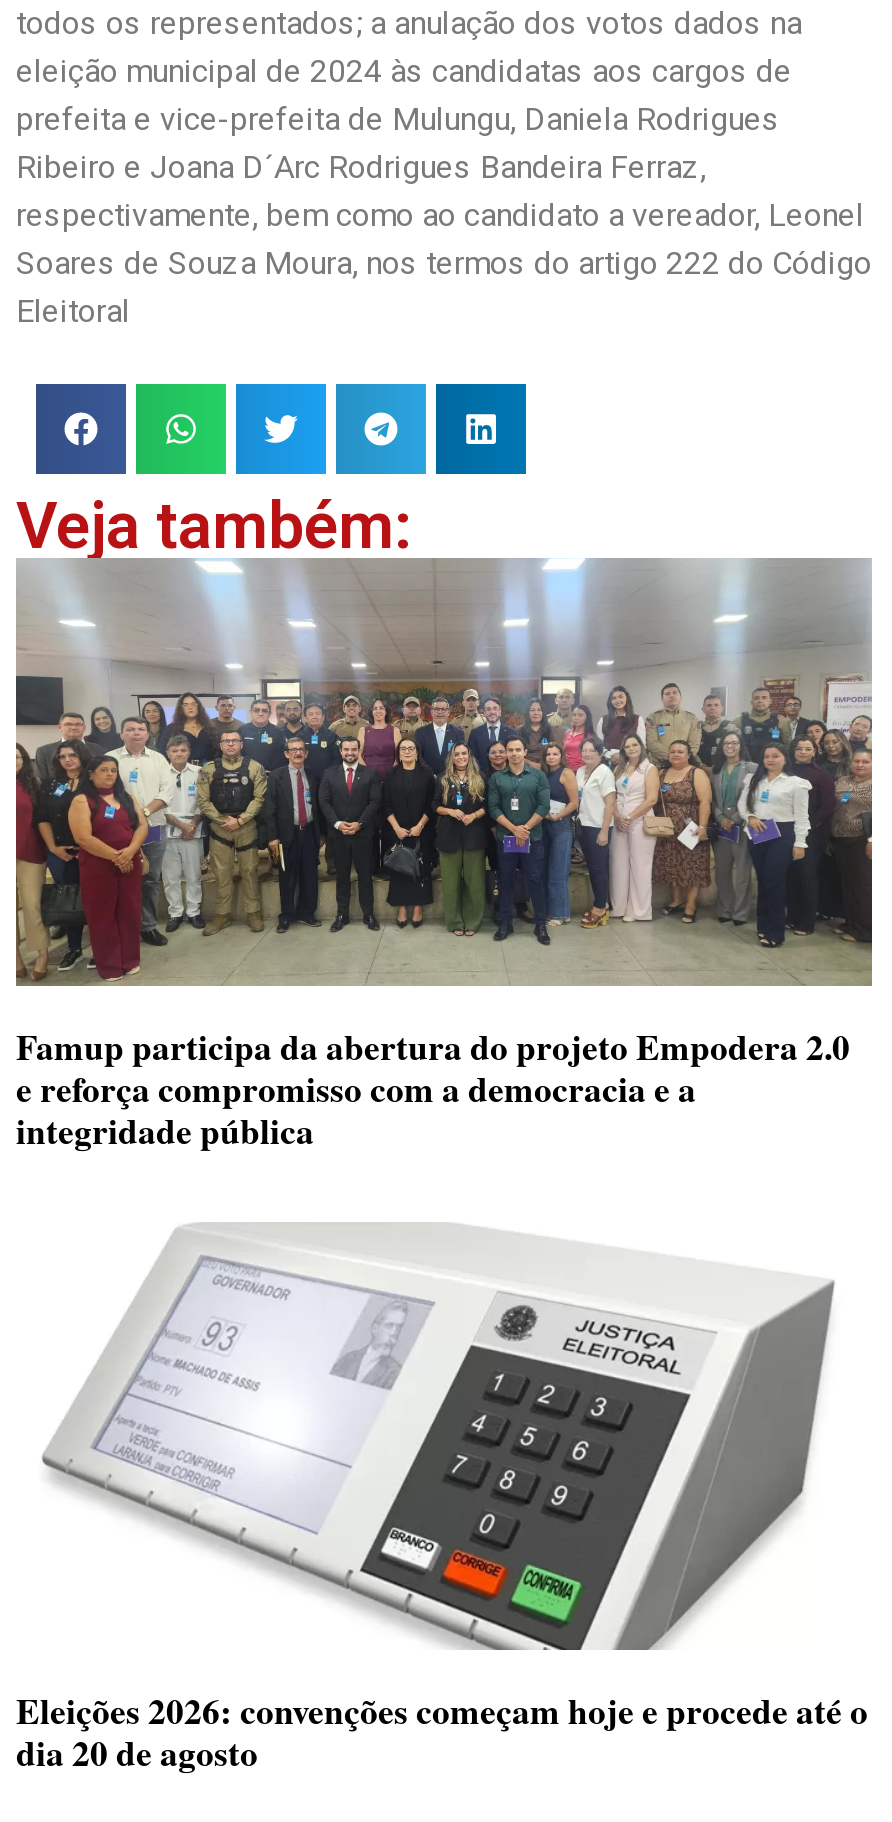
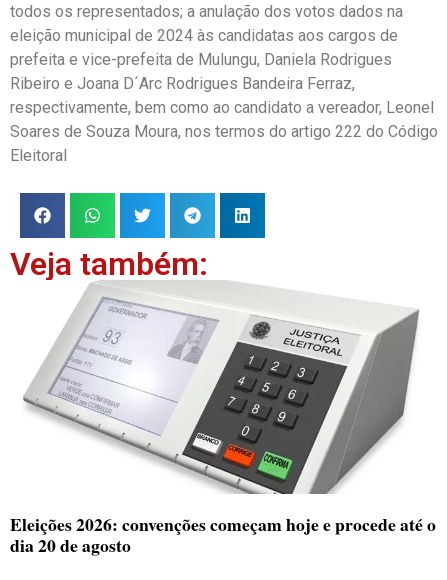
[14,556,874,1157] [image] | Famup participa da abertura do projeto Empodera 2.0 | e reforça compromisso com a democracia e a | integridade pública -> none

